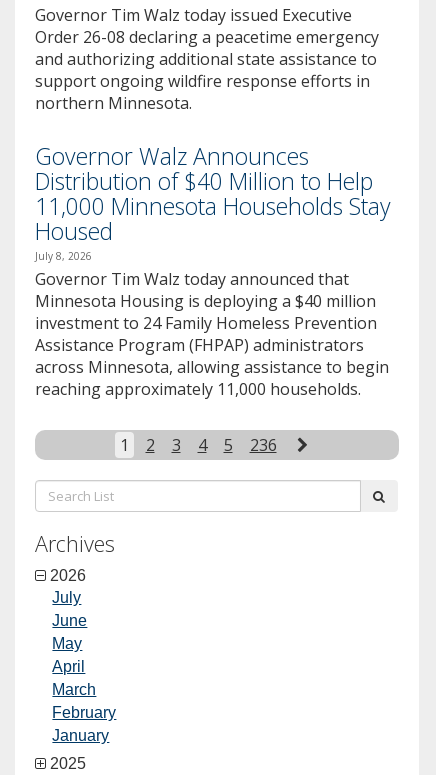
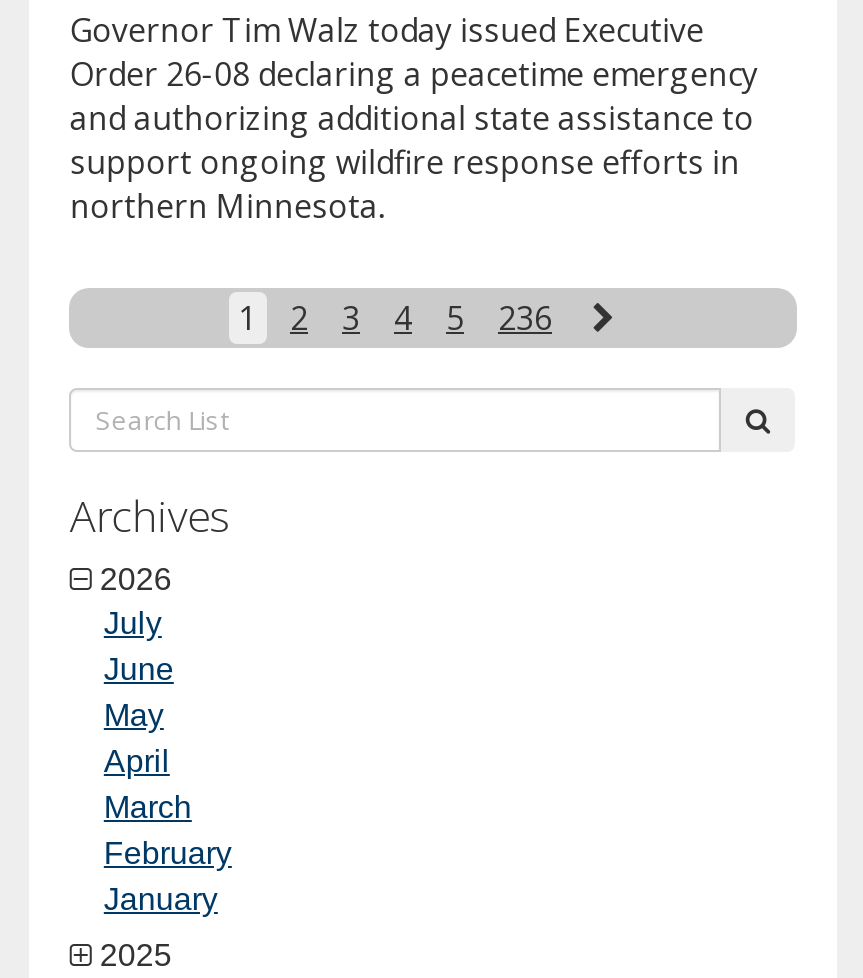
[35,140,391,400] Governor Walz Announces | Distribution of $40 Million to Help | 11,000 Minnesota Households Stay | Housed | July 8, 2026 | Governor Tim Walz today announced that | Minnesota Housing is deploying a $40 million | investment to 24 Family Homeless Prevention | Assistance Program (FHPAP) administrators | across Minnesota, allowing assistance to begin | reaching approximately 11,000 households. -> none

